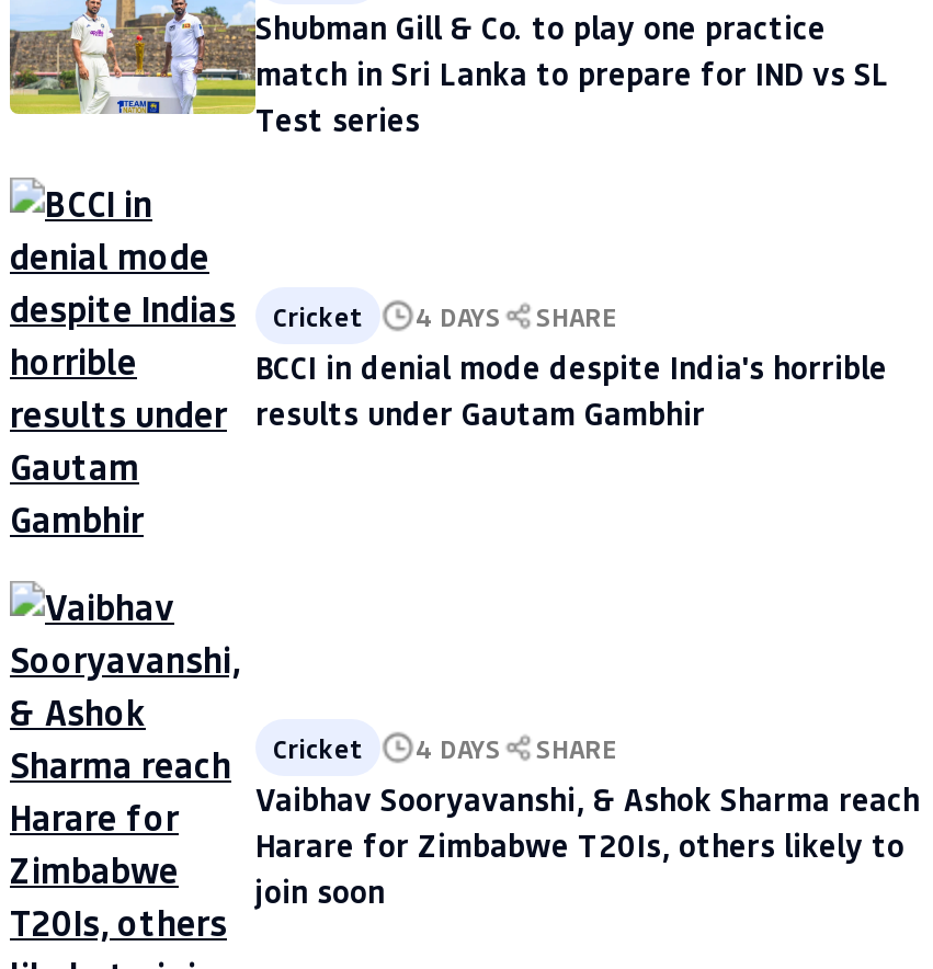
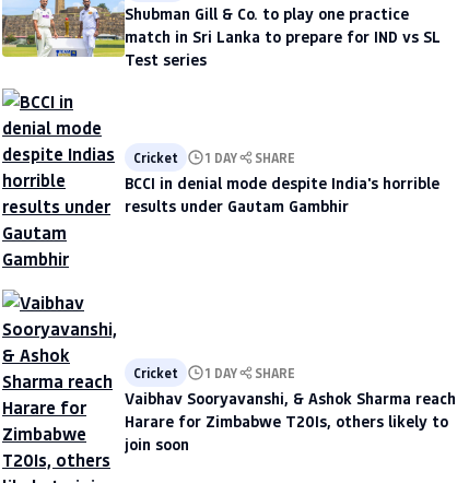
[273,297,617,332] Cricket 4 DAYS SHARE -> [133,148,295,166] Cricket 1 DAY SHARE
[273,730,617,765] Cricket 4 DAYS SHARE -> [133,364,295,381] Cricket 1 DAY SHARE

